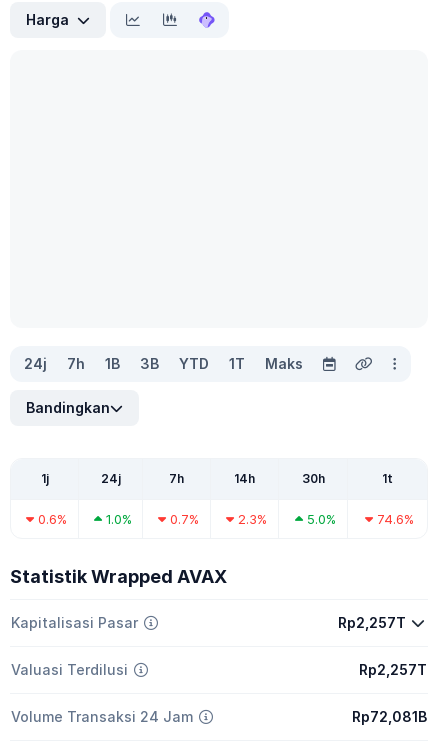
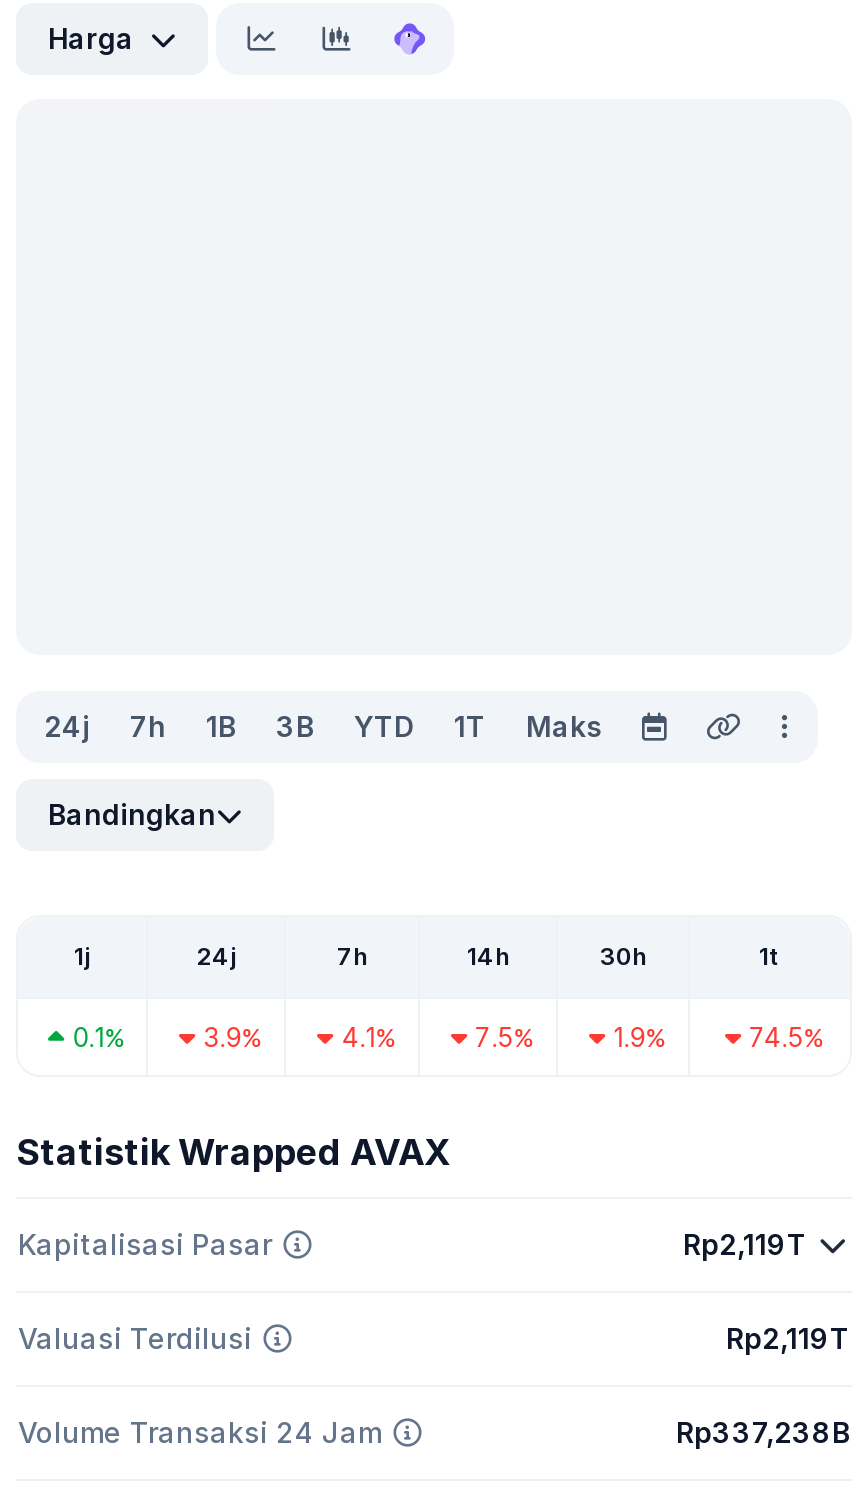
[38,511,67,527] 0.6% -> [72,1021,124,1053] 0.1%
[106,511,132,527] 1.0% -> [203,1021,261,1053] 3.9%
[170,511,199,527] 0.7% -> [341,1021,395,1053] 4.1%
[238,511,267,527] 2.3% -> [475,1021,533,1053] 7.5%
[307,511,336,527] 5.0% -> [613,1021,665,1053] 1.9%
[377,511,414,527] 74.6% -> [749,1021,823,1053] 74.5%
[337,614,405,631] Rp2,257T -> [683,1227,807,1261] Rp2,119T
[359,661,427,678] Rp2,257T -> [726,1321,850,1355] Rp2,119T
[352,708,427,725] Rp72,081B -> [676,1415,850,1449] Rp337,238B

